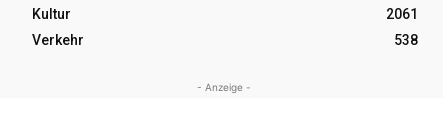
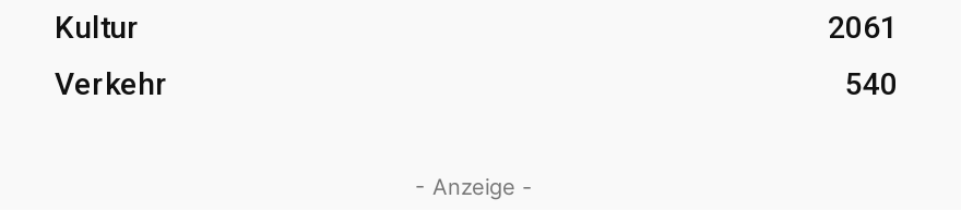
[394,32,418,48] 538 -> [845,67,898,102] 540

